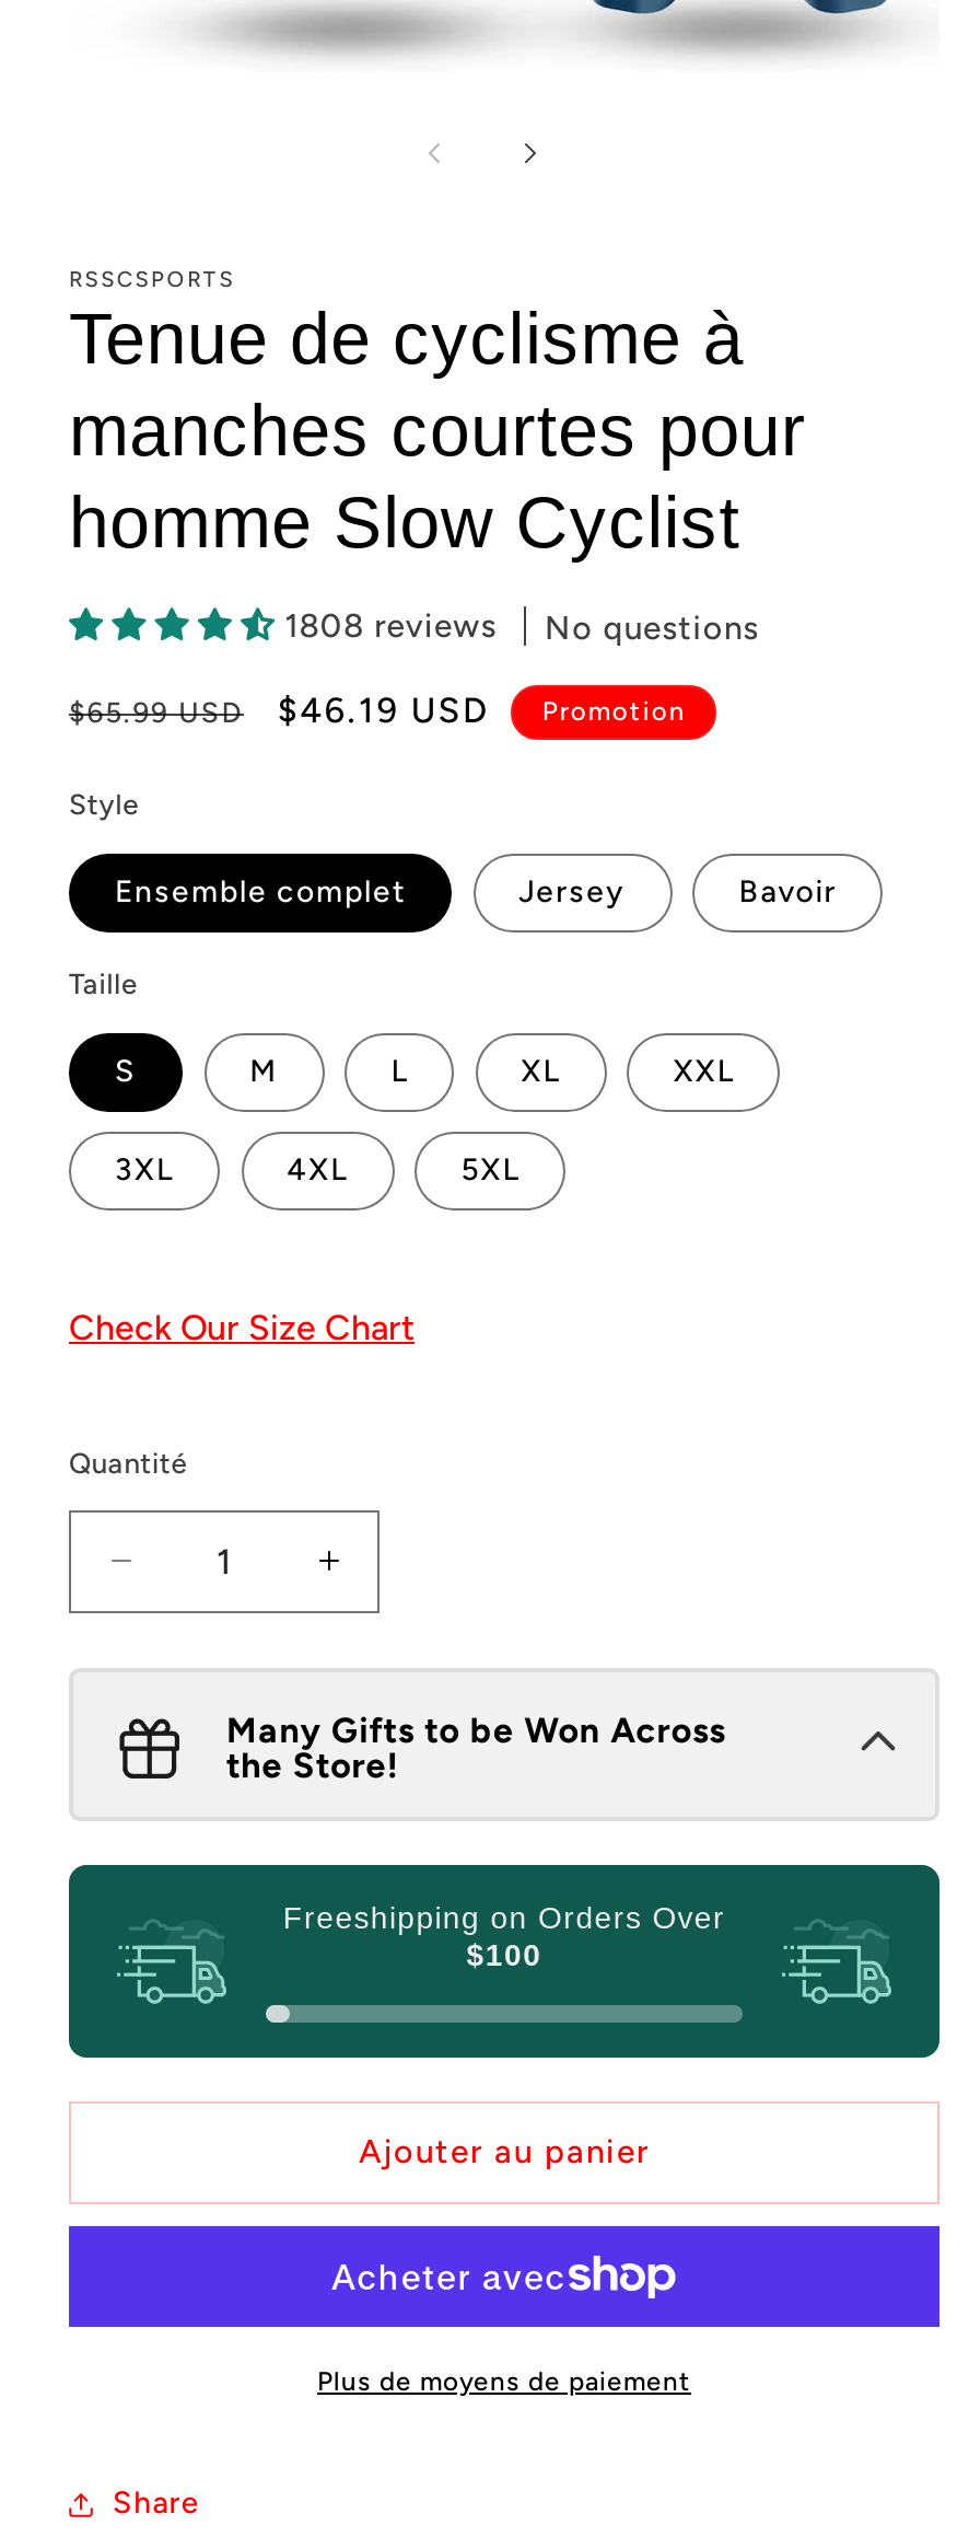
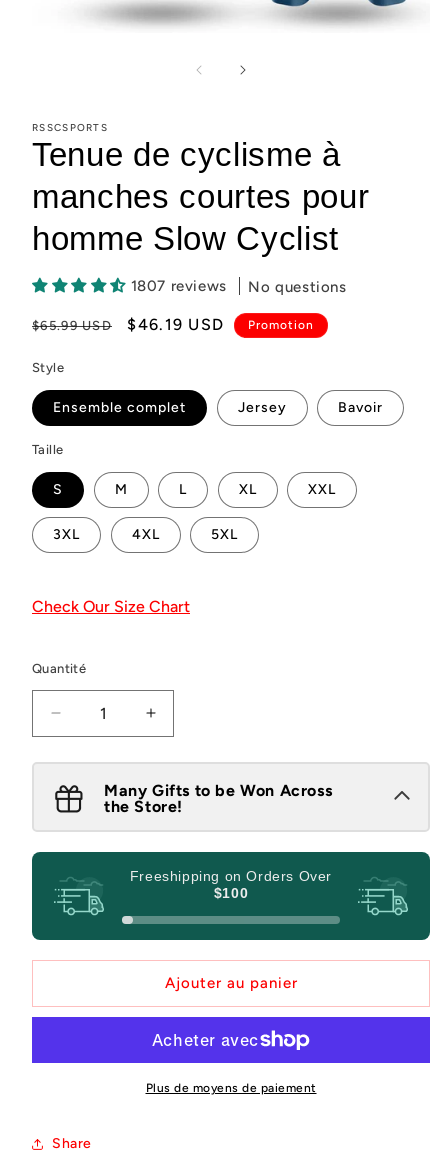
[285,606,759,647] 1808 reviews No questions -> [131,277,347,296] 1807 reviews No questions

